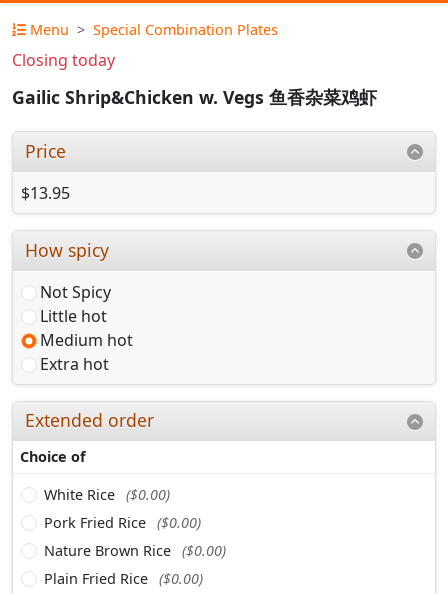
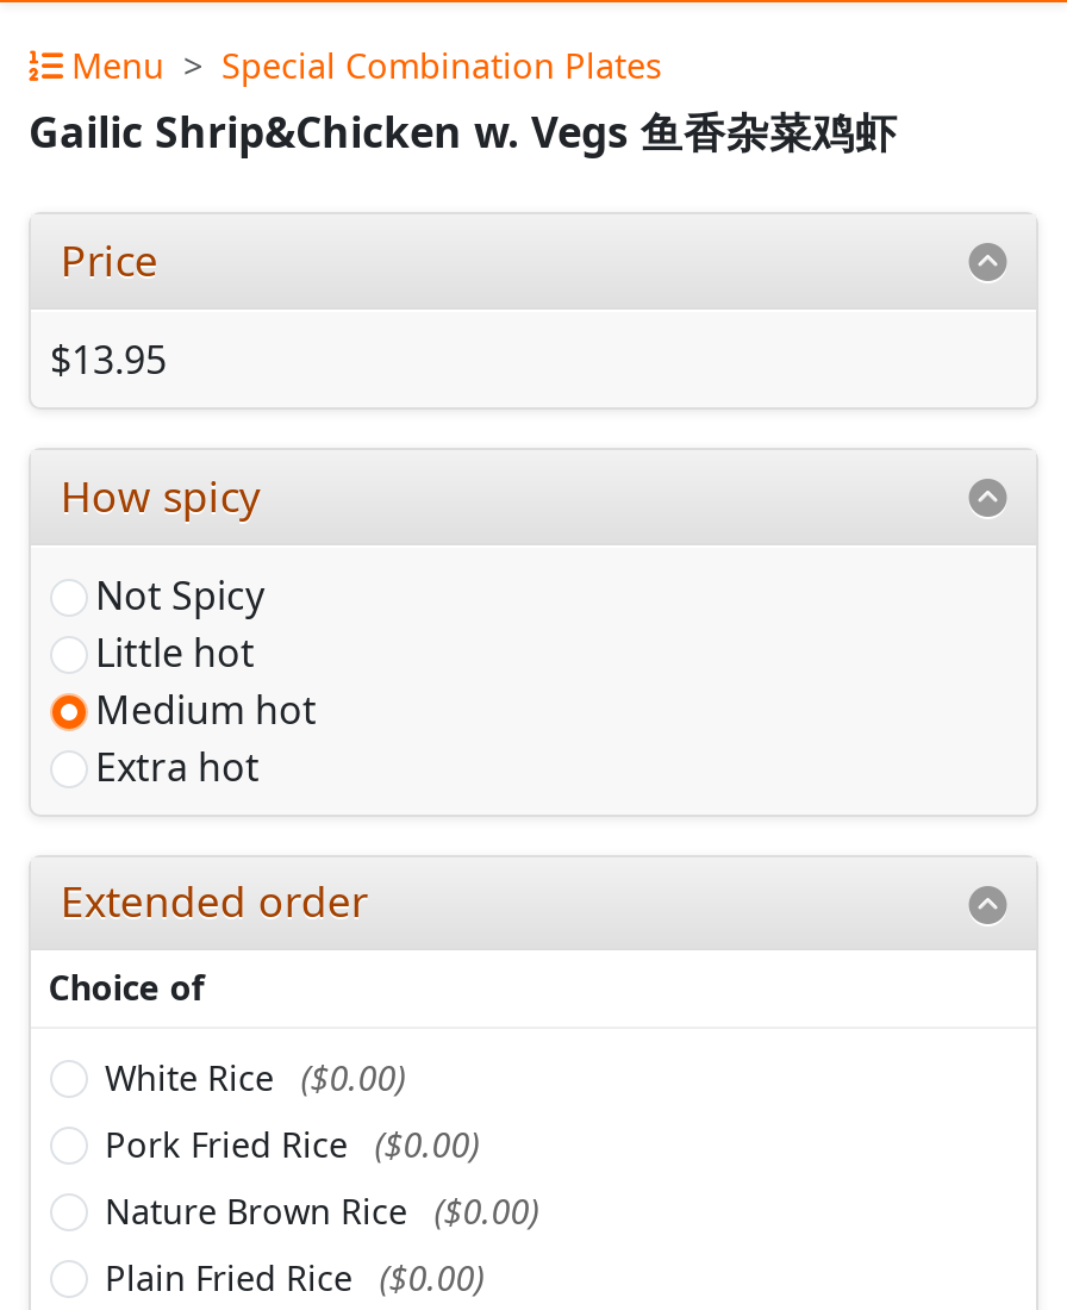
[12,49,115,71] Closing today -> none

